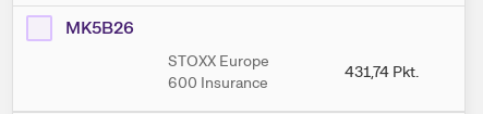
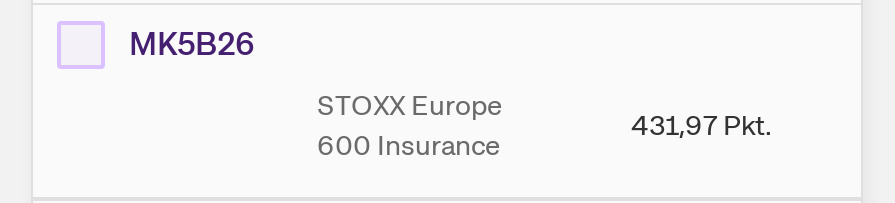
[345,62,419,82] 431,74 Pkt. -> [631,107,771,143] 431,97 Pkt.

